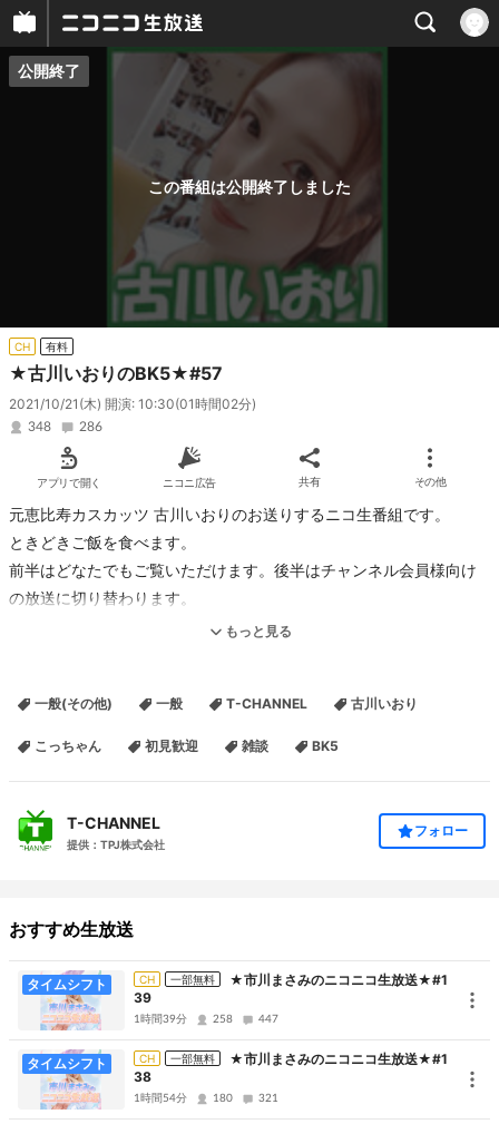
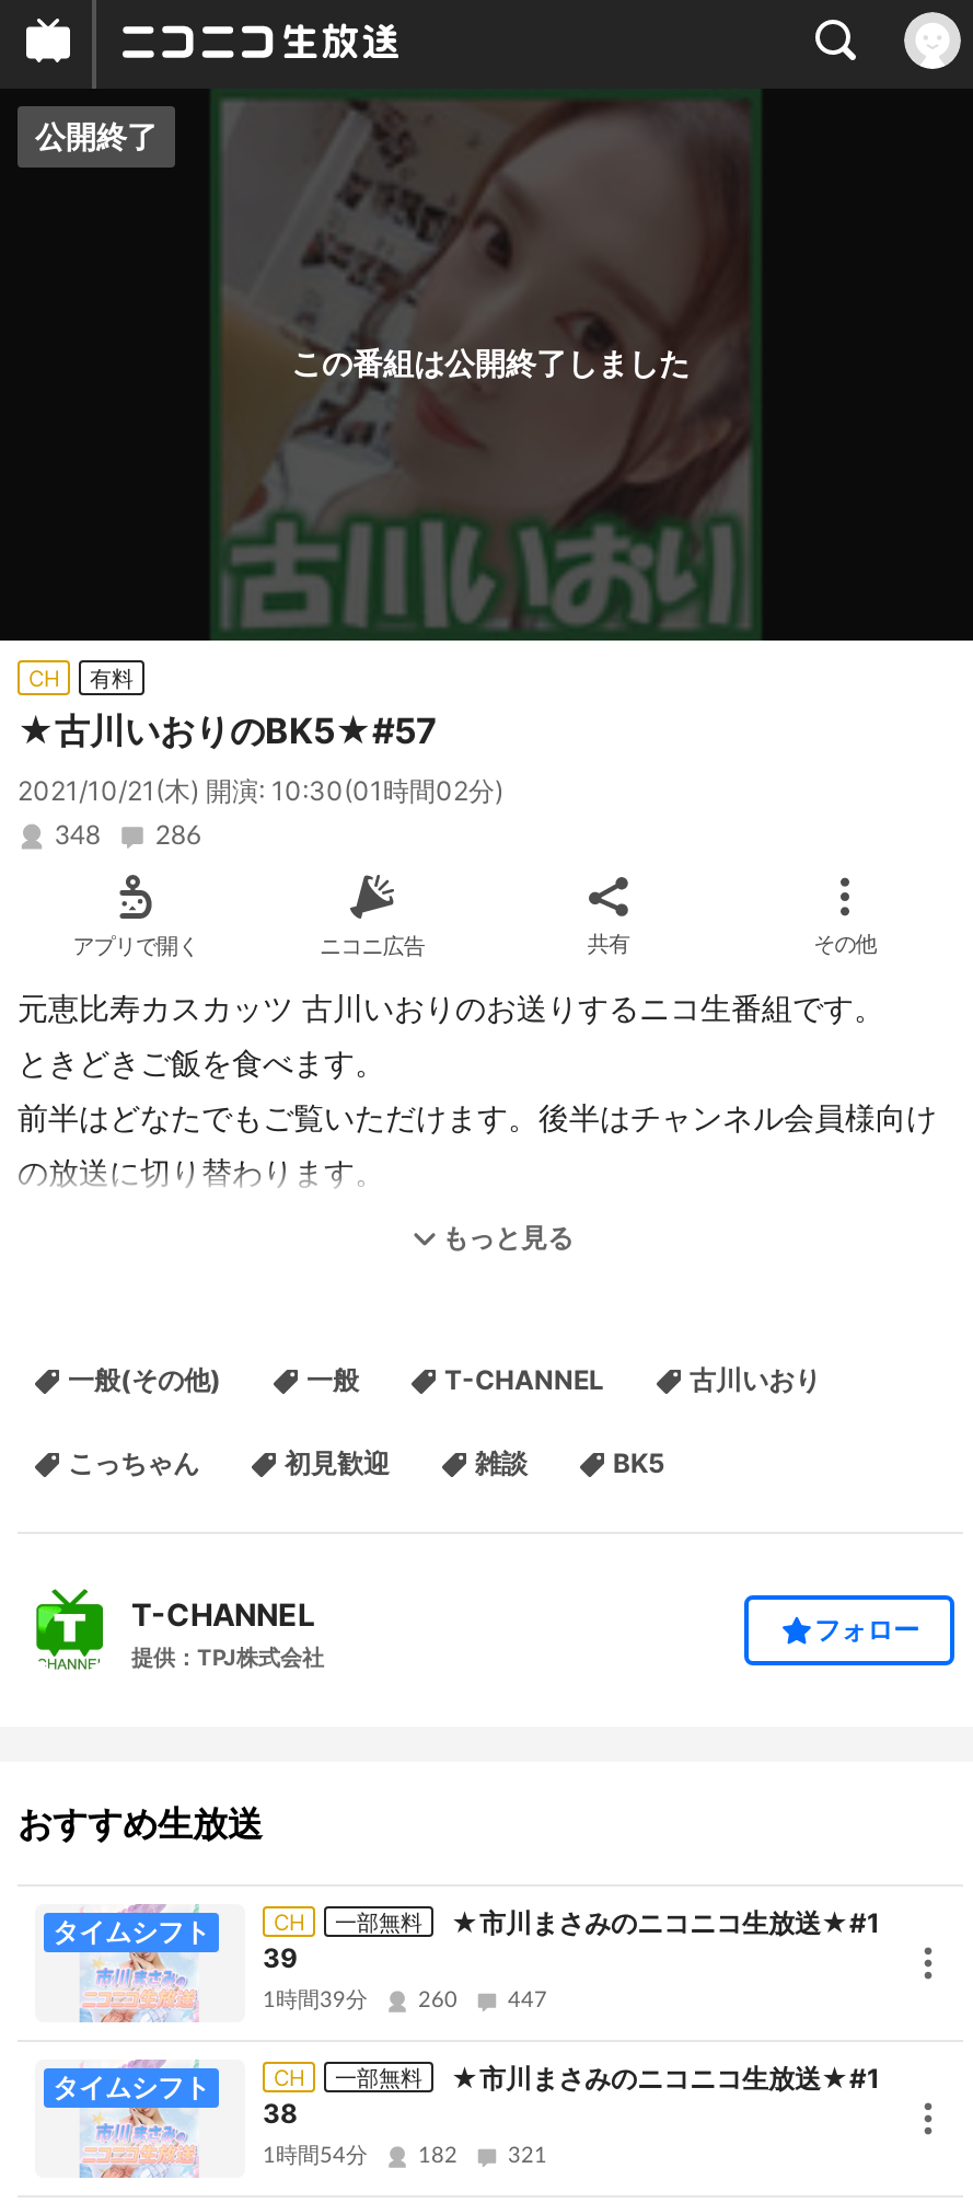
[213,1014,233,1025] 258 -> [418,1990,457,2012] 260
[213,1093,233,1104] 180 -> [418,2145,457,2167] 182

